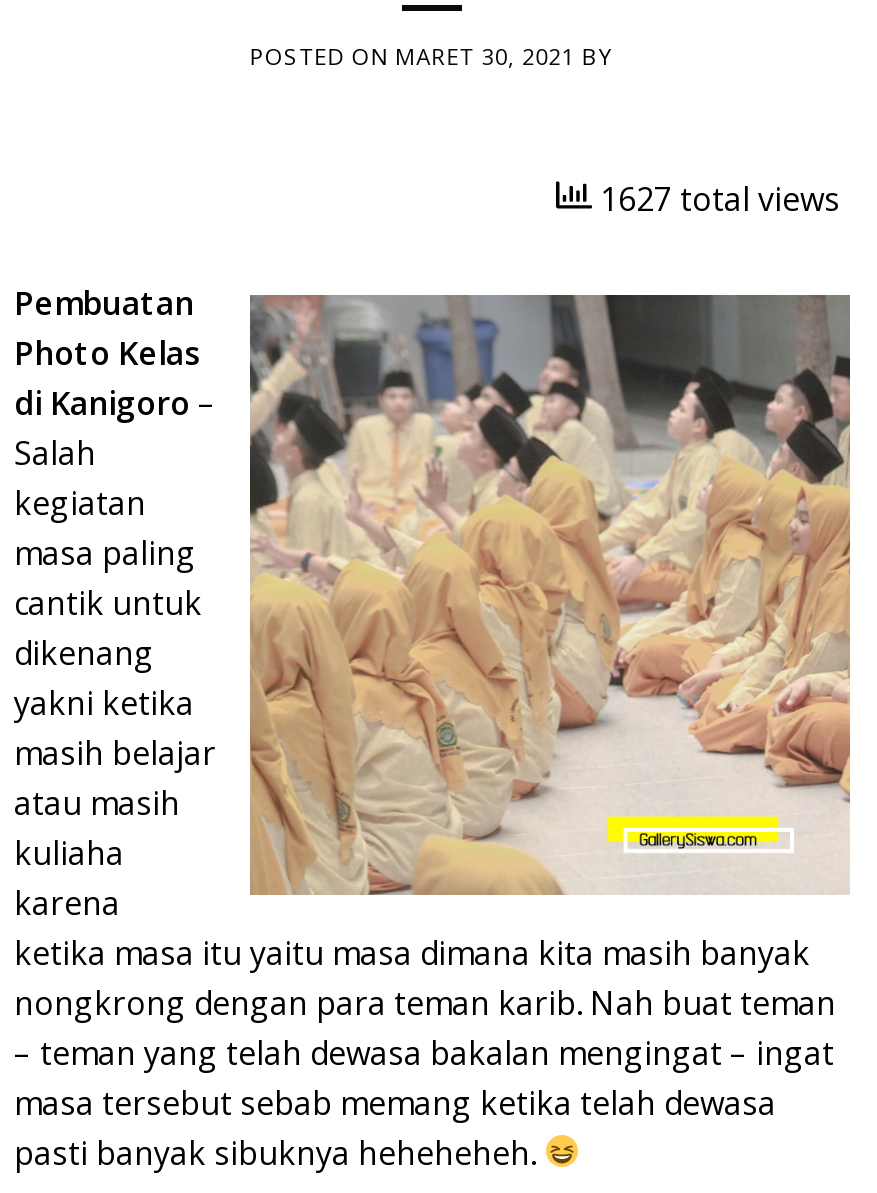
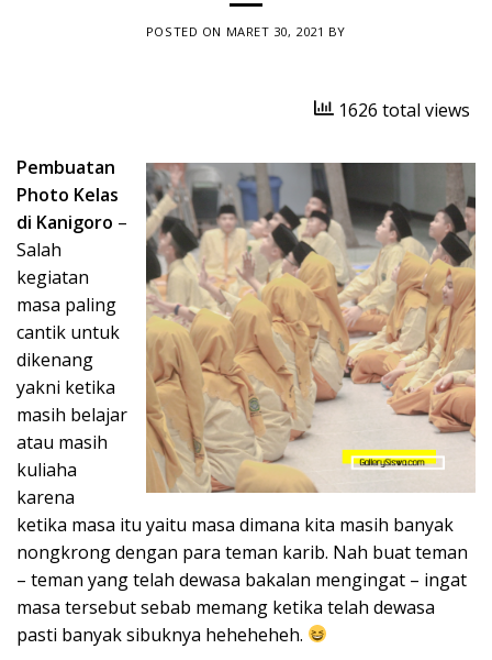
[592,176,840,220] 1627 total views -> [334,97,470,122] 1626 total views

